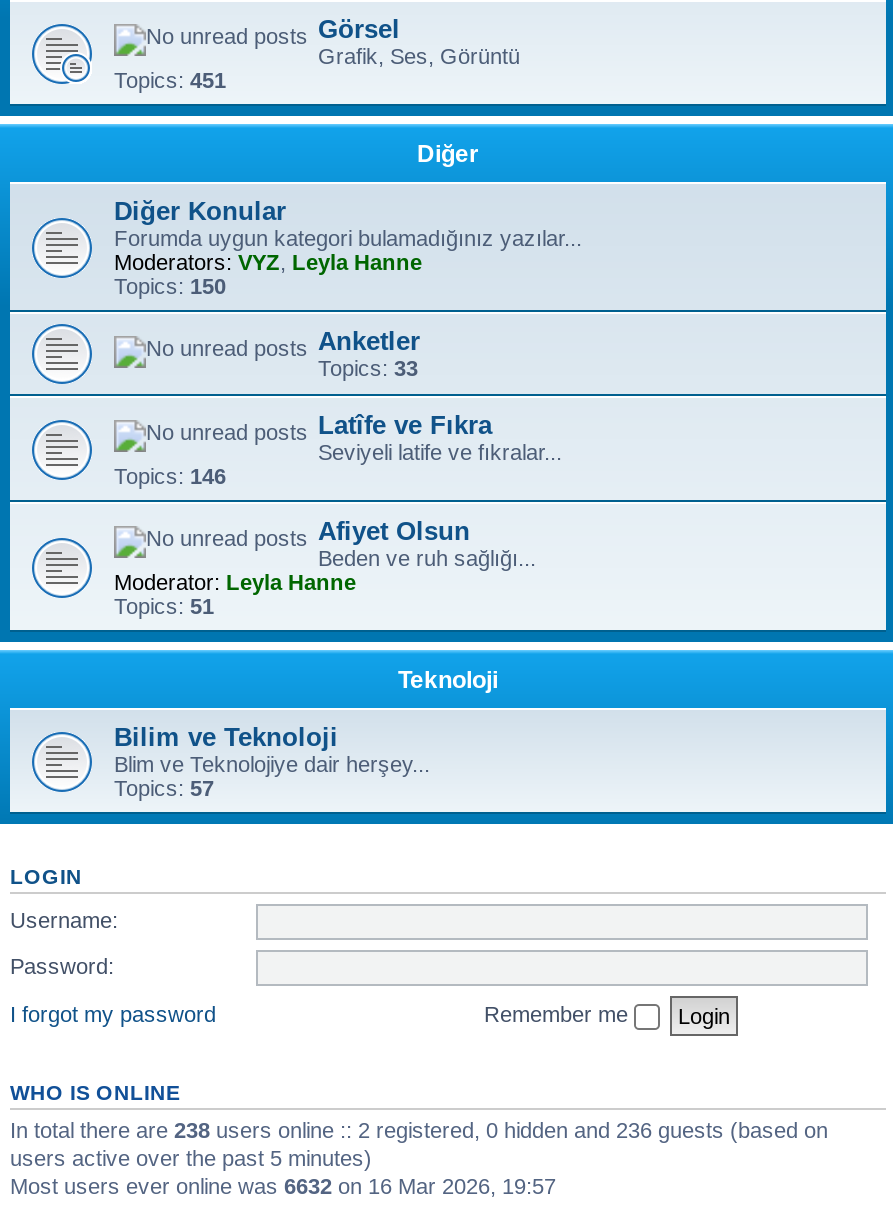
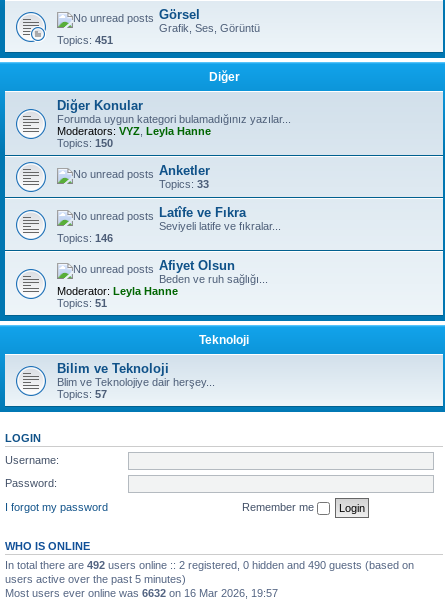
[10,1117,828,1141] In total there are 238 users online :: 2 registered, 0 hidden and 236 guests (based on -> [5,558,414,570] In total there are 492 users online :: 2 registered, 0 hidden and 490 guests (based on

